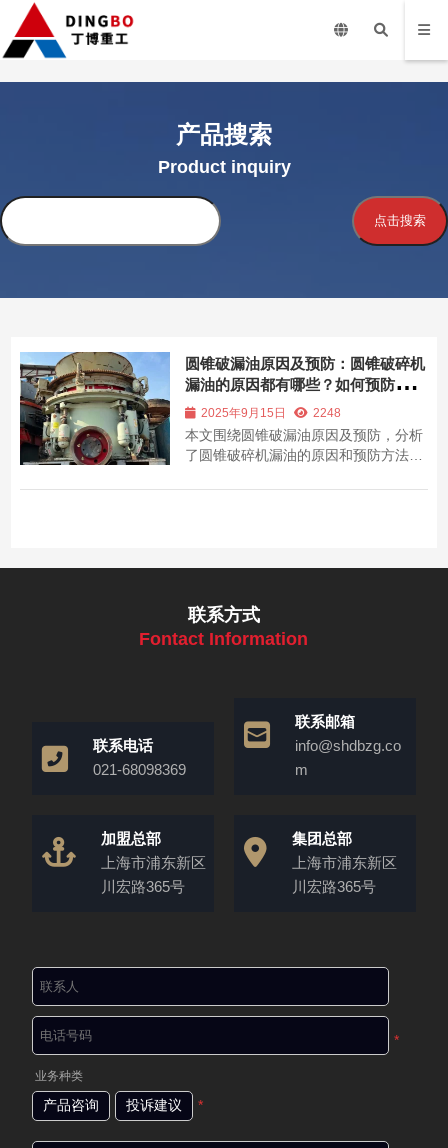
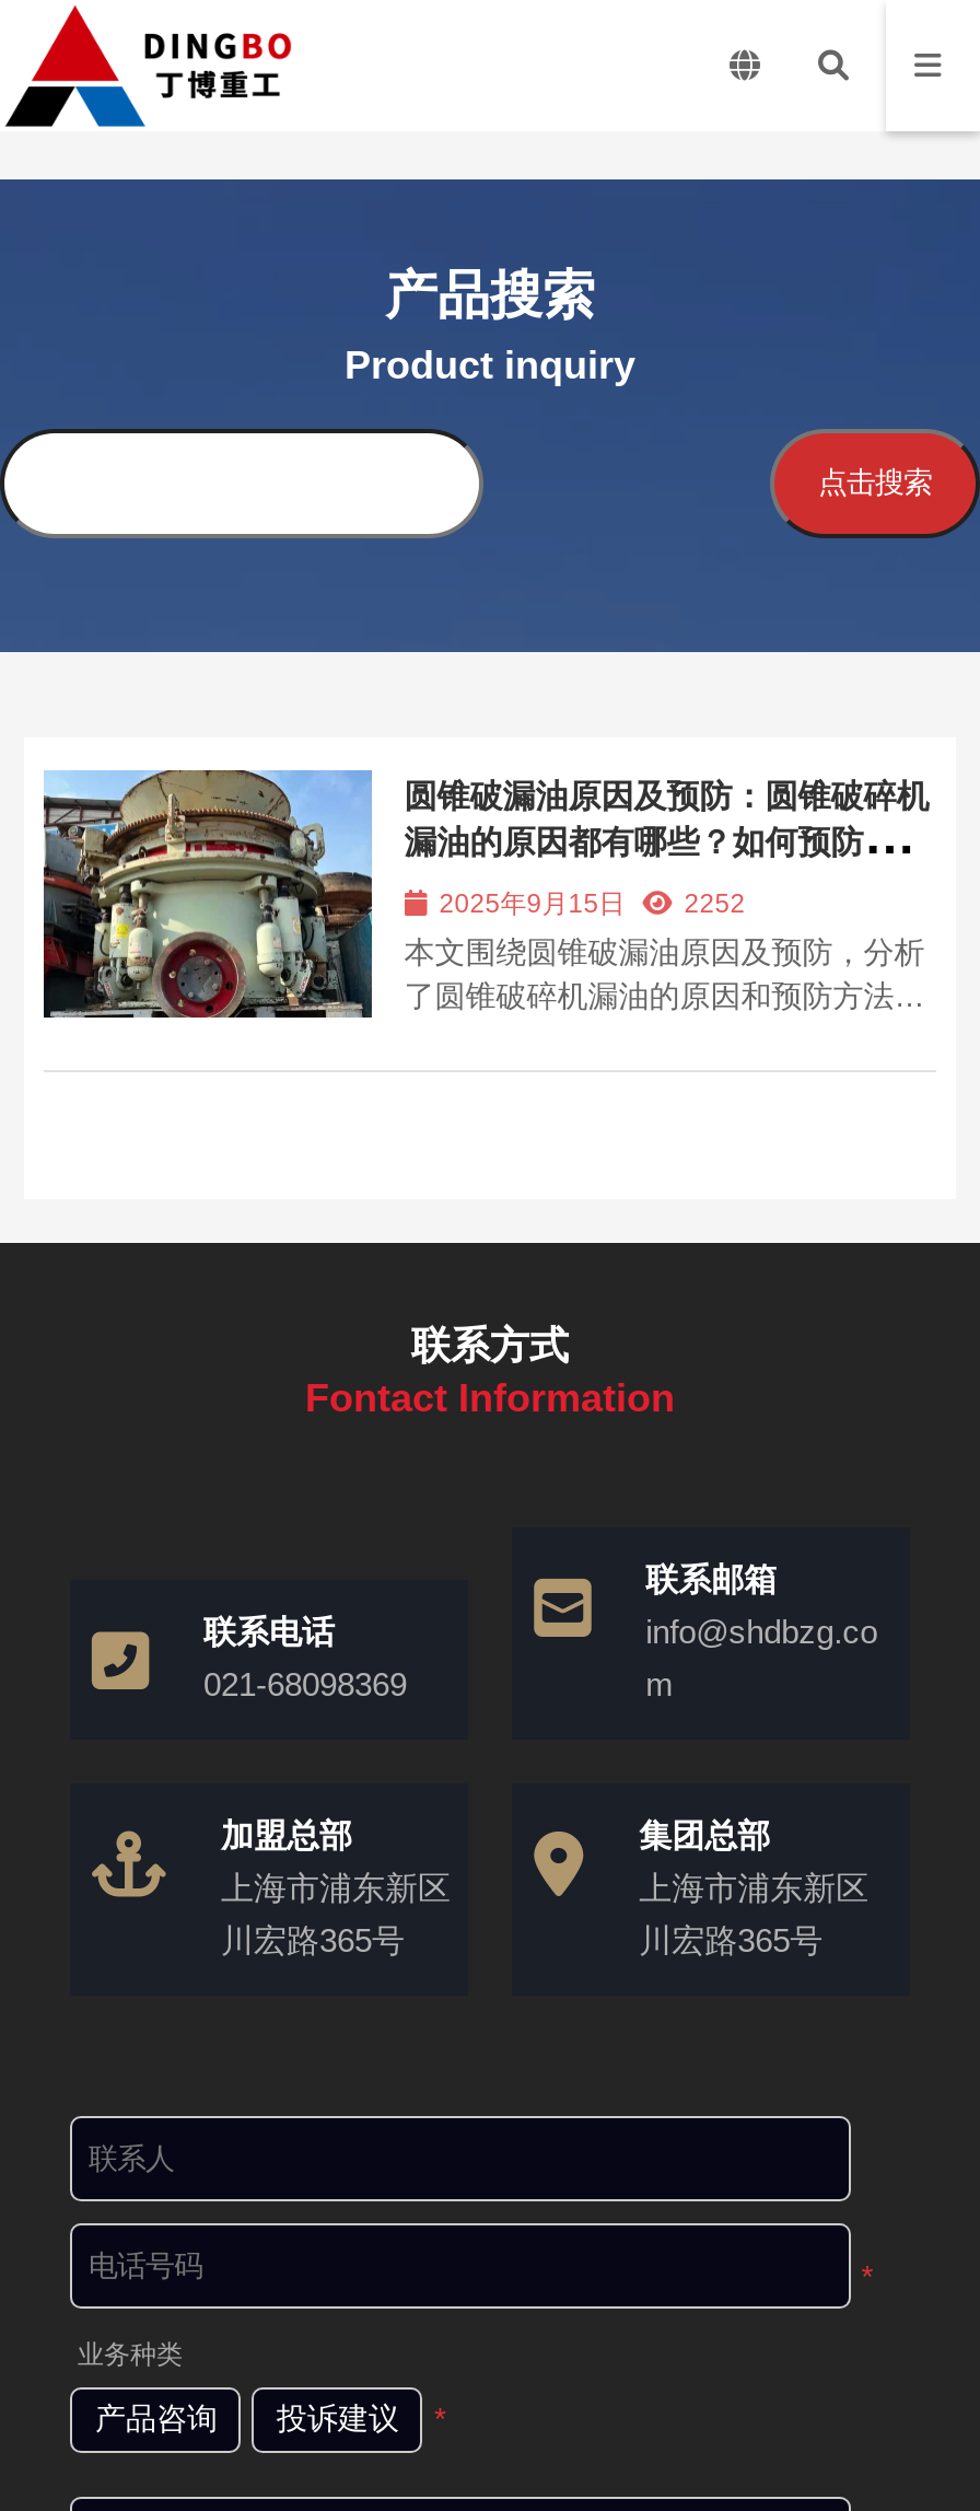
[313,406,341,420] 2248 -> [684,888,745,919] 2252

